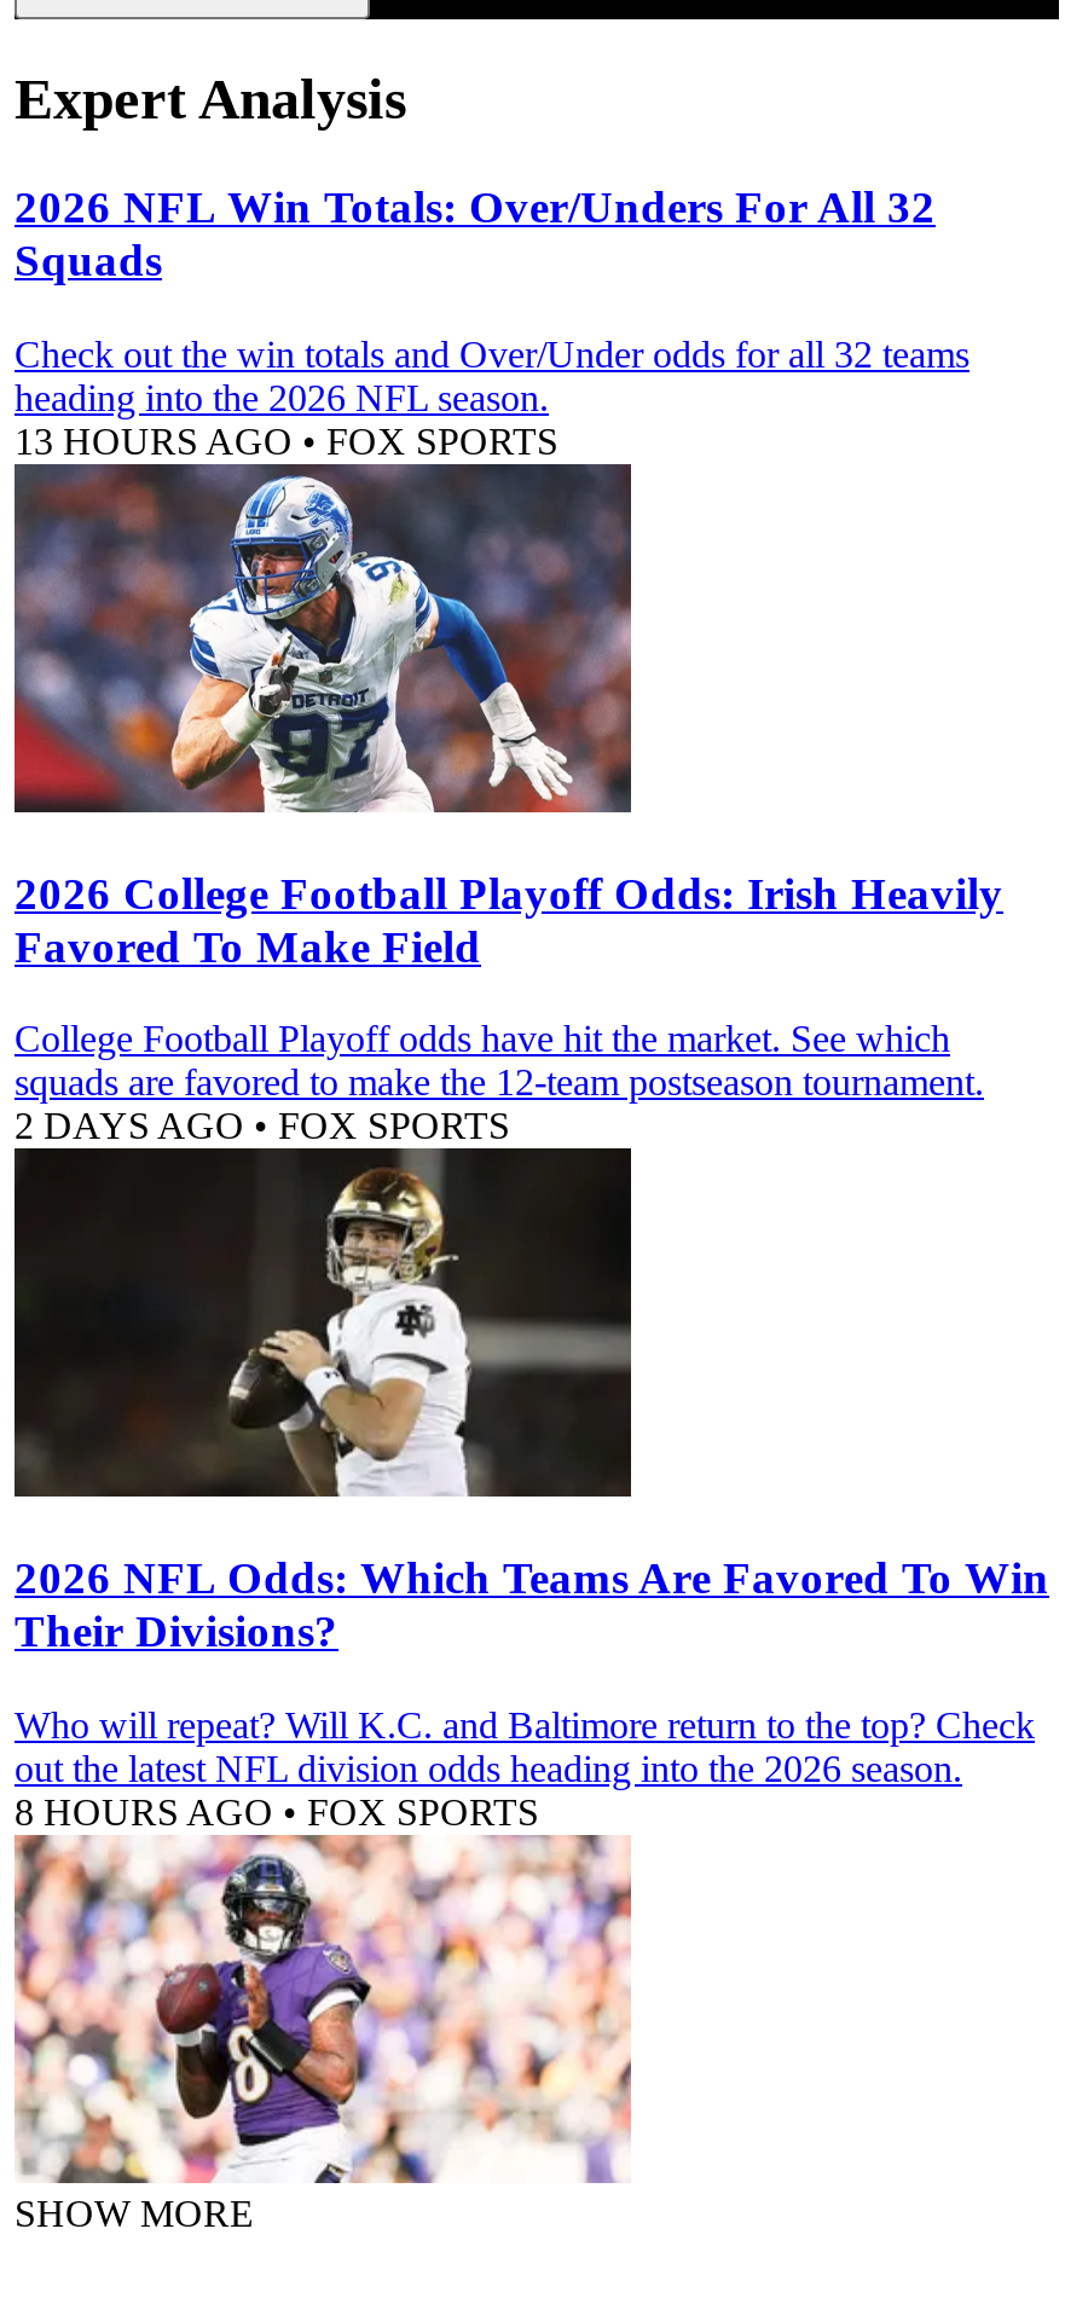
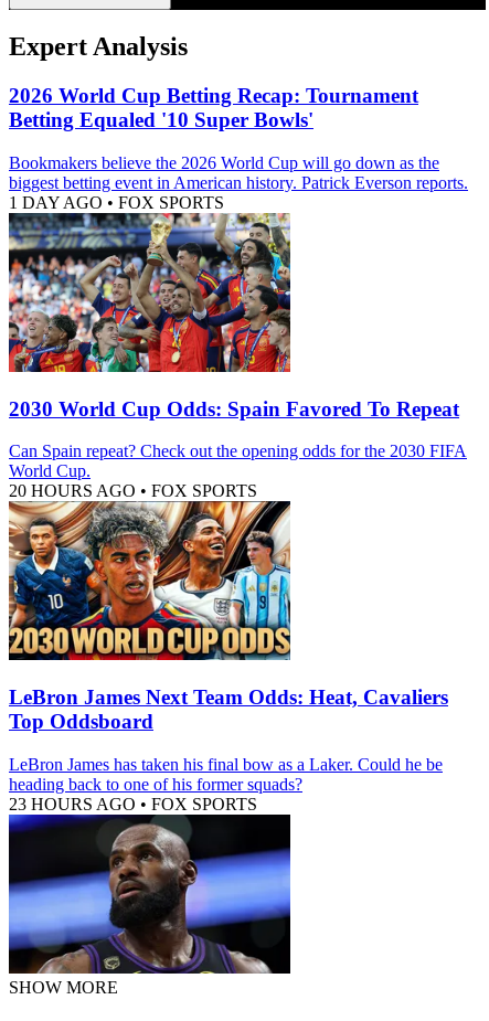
[15,182,936,286] 2026 NFL Win Totals: Over/Unders For All 32 | Squads -> [9,84,418,132] 2026 World Cup Betting Recap: Tournament | Betting Equaled '10 Super Bowls'
[15,333,970,462] Check out the win totals and Over/Under odds for all 32 teams | heading into the 2026 NFL season. | 13 HOURS AGO • FOX SPORTS -> [9,153,468,212] Bookmakers believe the 2026 World Cup will go down as the | biggest betting event in American history. Patrick Everson reports. | 1 DAY AGO • FOX SPORTS
[12,488,1003,971] [image] | 2026 College Football Playoff Odds: Irish Heavily | Favored To Make Field -> [8,213,459,420] [image] | 2030 World Cup Odds: Spain Favored To Repeat
[15,1019,984,1147] College Football Playoff odds have hit the market. See which | squads are favored to make the 12-team postseason tournament. | 2 DAYS AGO • FOX SPORTS -> [9,442,467,500] Can Spain repeat? Check out the opening odds for the 2030 FIFA | World Cup. | 20 HOURS AGO • FOX SPORTS
[12,1151,1049,1656] [image] | 2026 NFL Odds: Which Teams Are Favored To Win | Their Divisions? -> [8,513,448,733] [image] | LeBron James Next Team Odds: Heat, Cavaliers | Top Oddsboard
[15,1704,1035,1832] Who will repeat? Will K.C. and Baltimore return to the top? Check | out the latest NFL division odds heading into the 2026 season. | 8 HOURS AGO • FOX SPORTS -> [9,755,443,813] LeBron James has taken his final bow as a Laker. Could he be | heading back to one of his former squads? | 23 HOURS AGO • FOX SPORTS
[12,1835,633,2186] [image] -> [8,826,291,975] [image]

